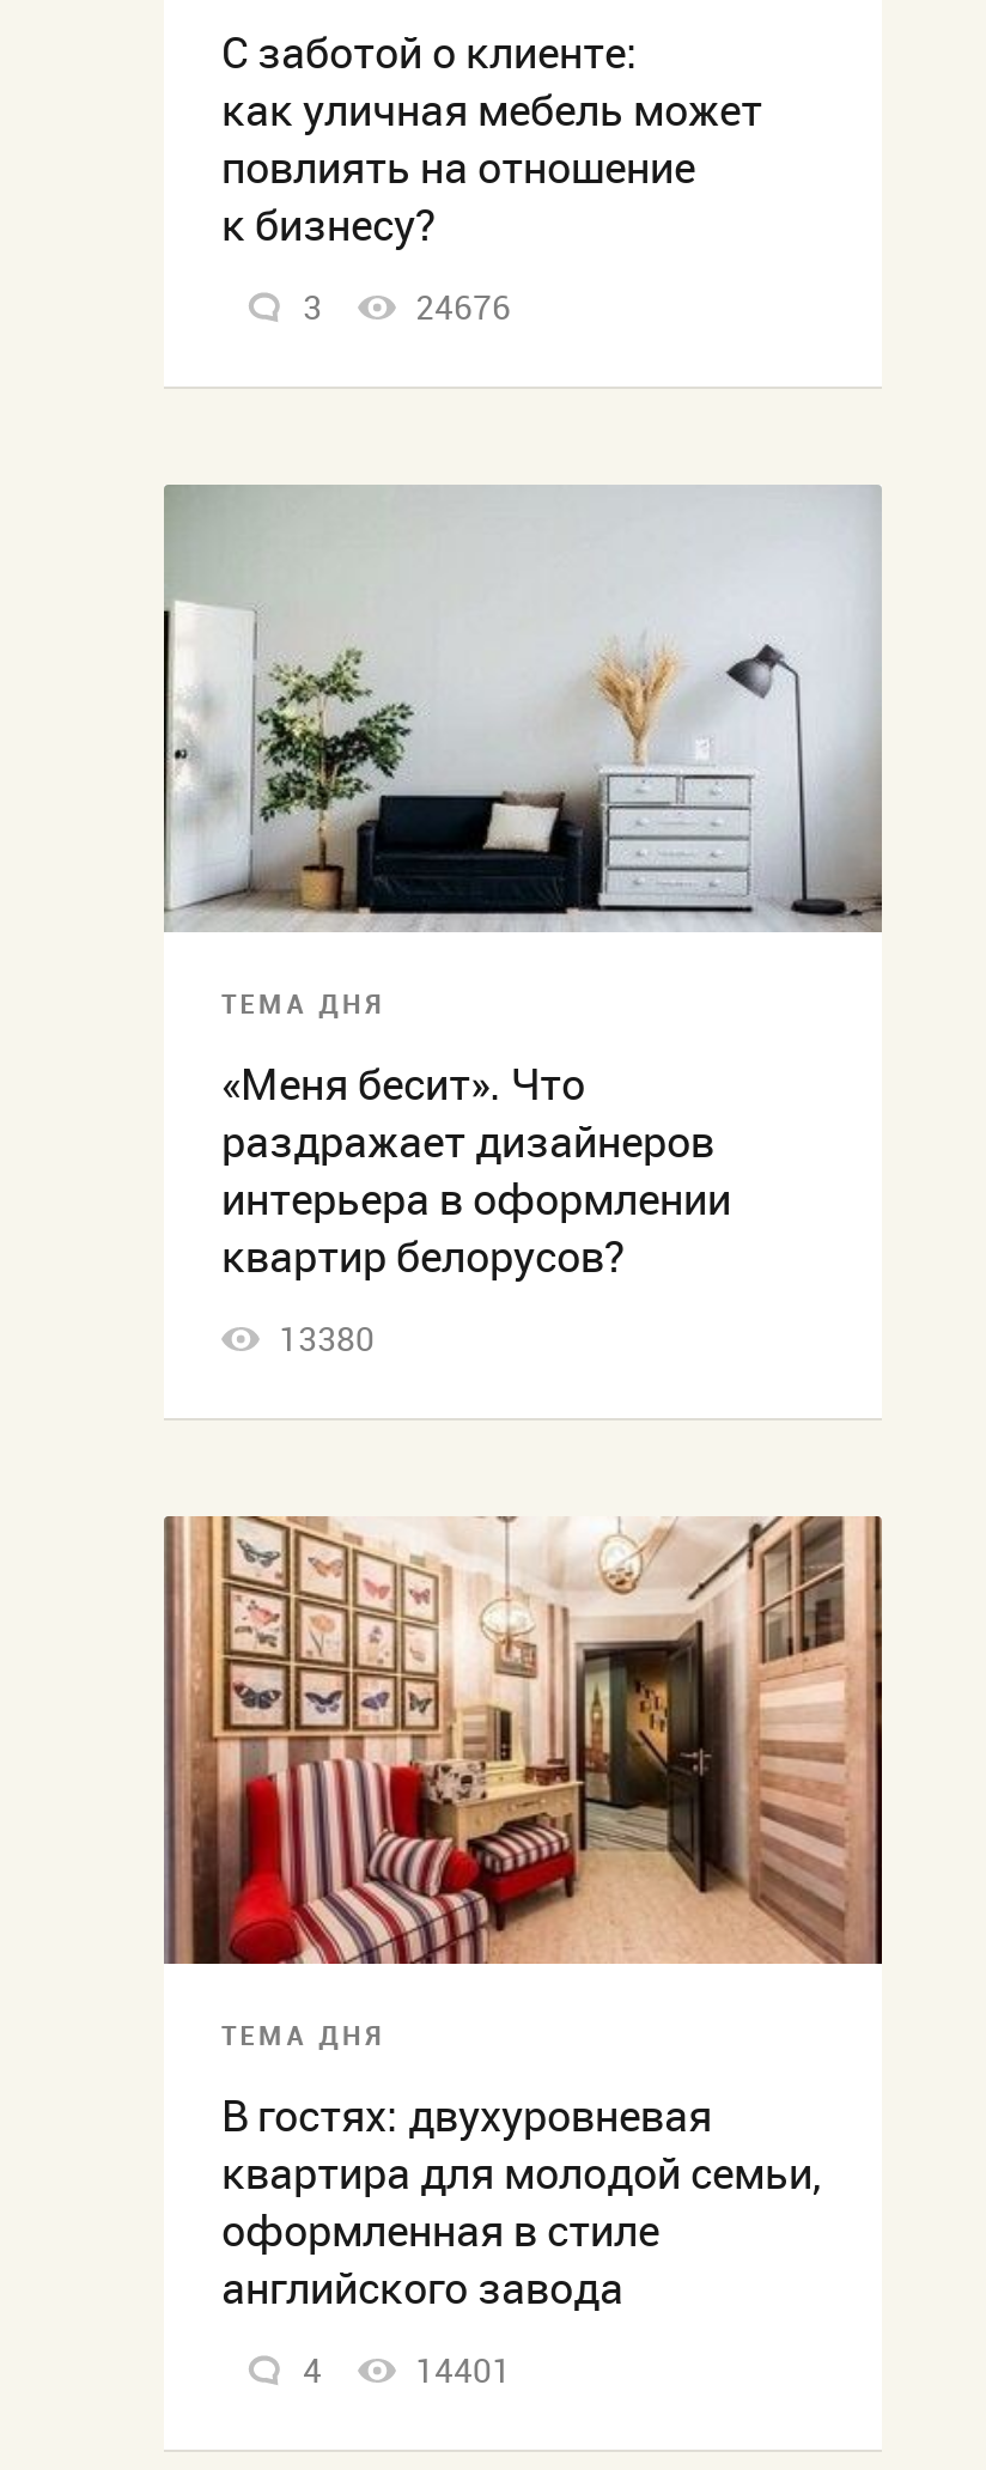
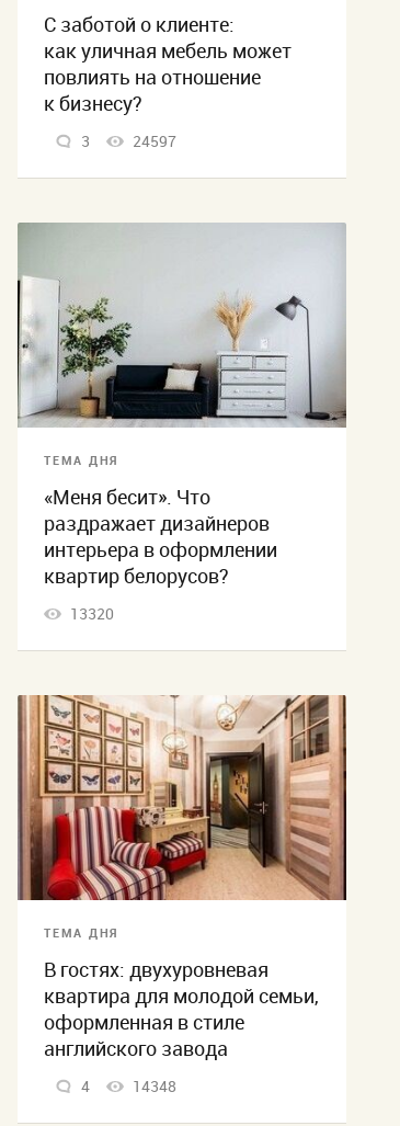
[415,288,511,327] 24676 -> [133,133,176,150] 24597
[279,1320,375,1358] 13380 -> [70,605,114,623] 13320
[415,2352,511,2390] 14401 -> [133,1078,176,1095] 14348

